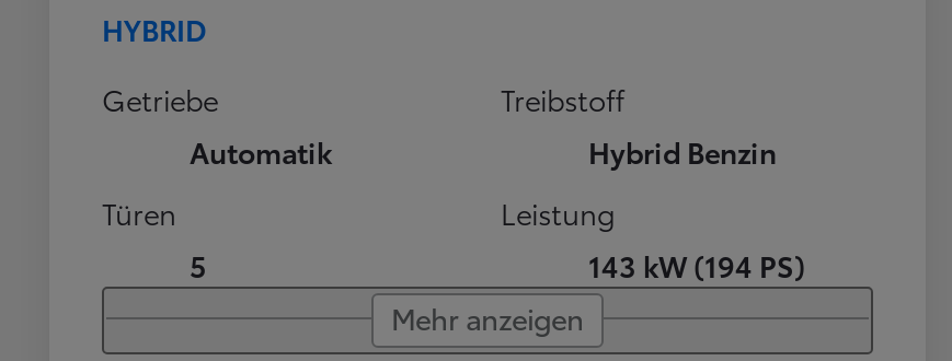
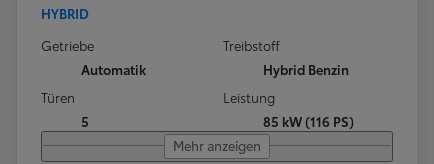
[588,245,805,284] 143 kW (194 PS) -> [263,112,354,130] 85 kW (116 PS)

